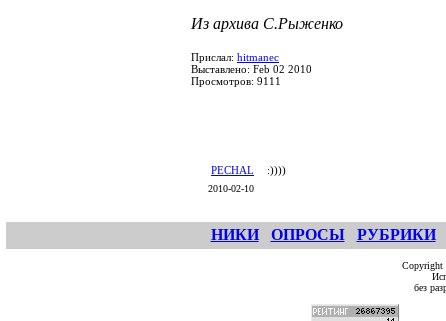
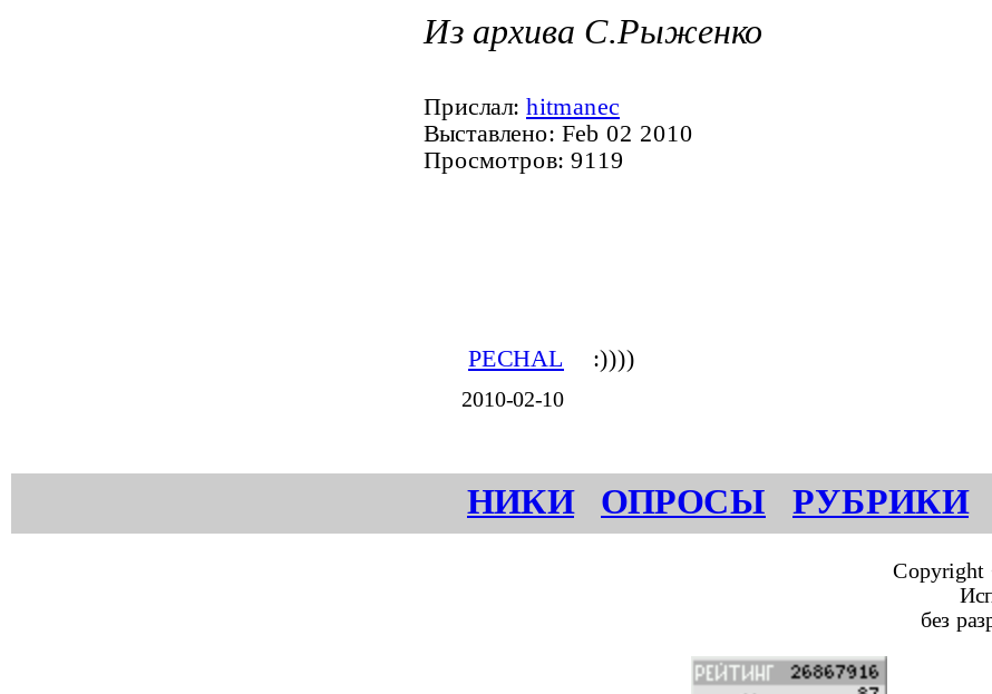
[191,75,281,87] Просмотров: 9111 -> [424,146,624,173] Просмотров: 9119

